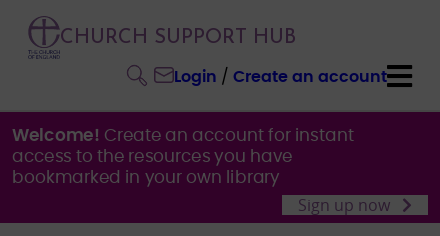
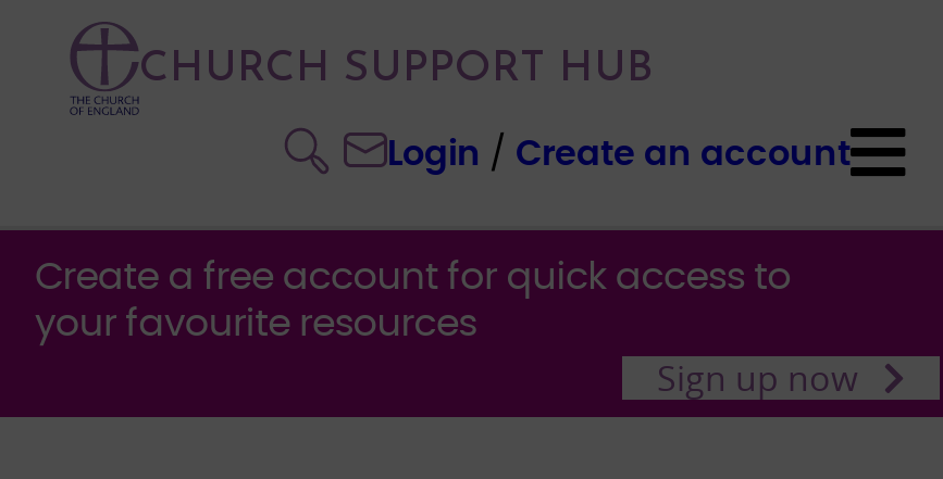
[12,128,354,187] Welcome! Create an account for instant | access to the resources you have | bookmarked in your own library -> [35,260,791,343] Create a free account for quick access to | your favourite resources

